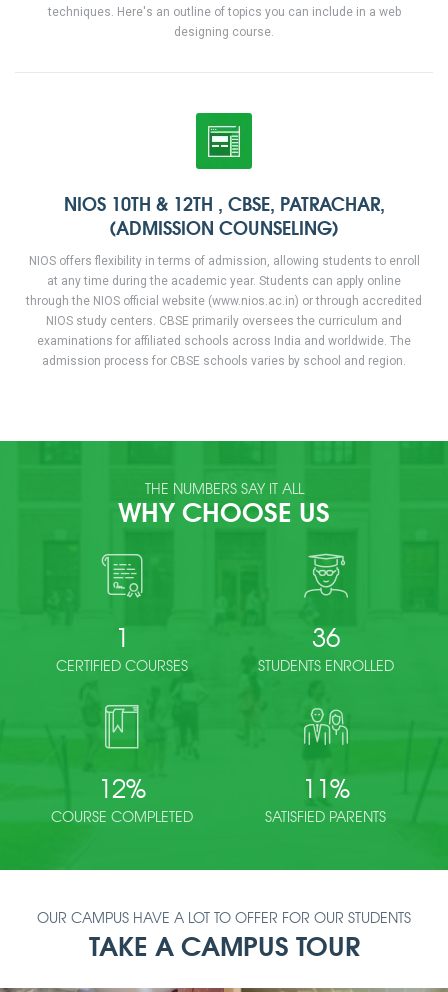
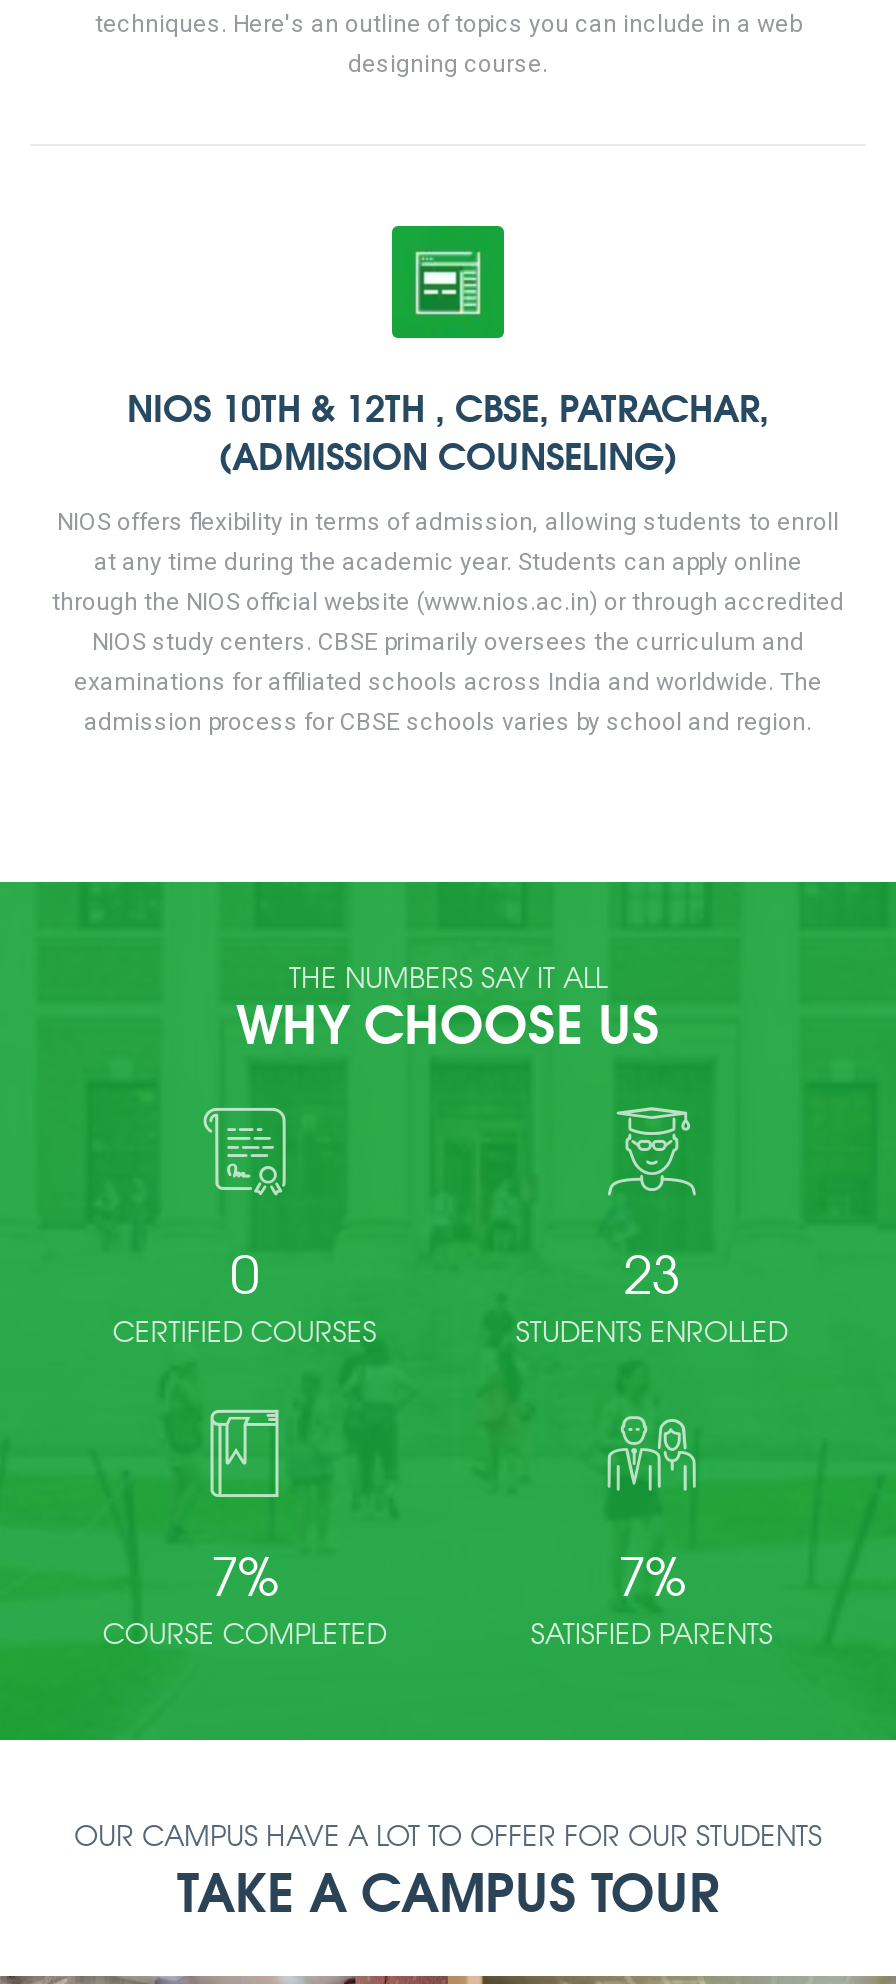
[115,616,129,654] 1 -> [230,1233,258,1309] 0
[312,616,340,654] 36 -> [624,1233,680,1309] 23
[98,767,146,805] 12% -> [210,1535,278,1611] 7%
[302,767,350,805] 11% -> [618,1535,686,1611] 7%

